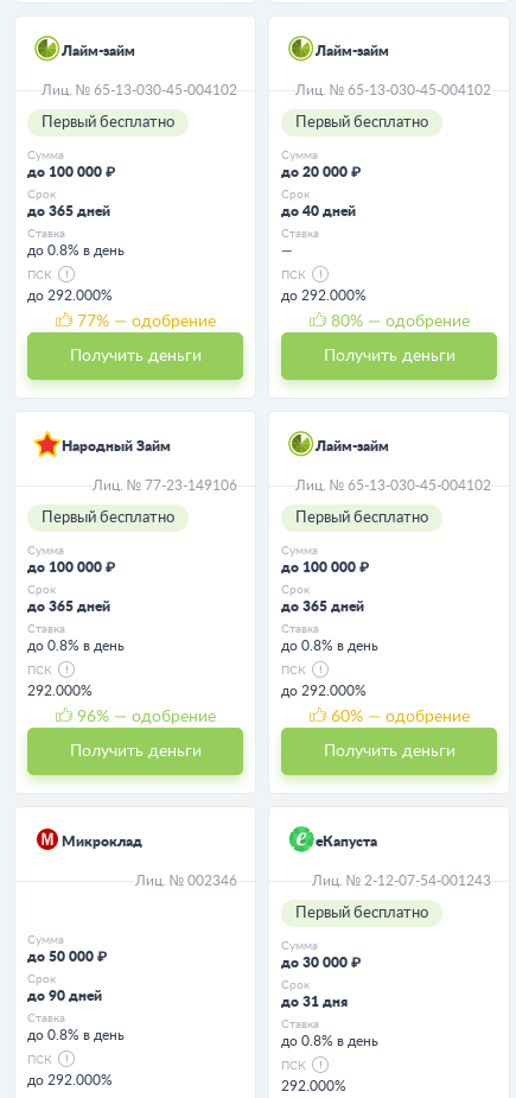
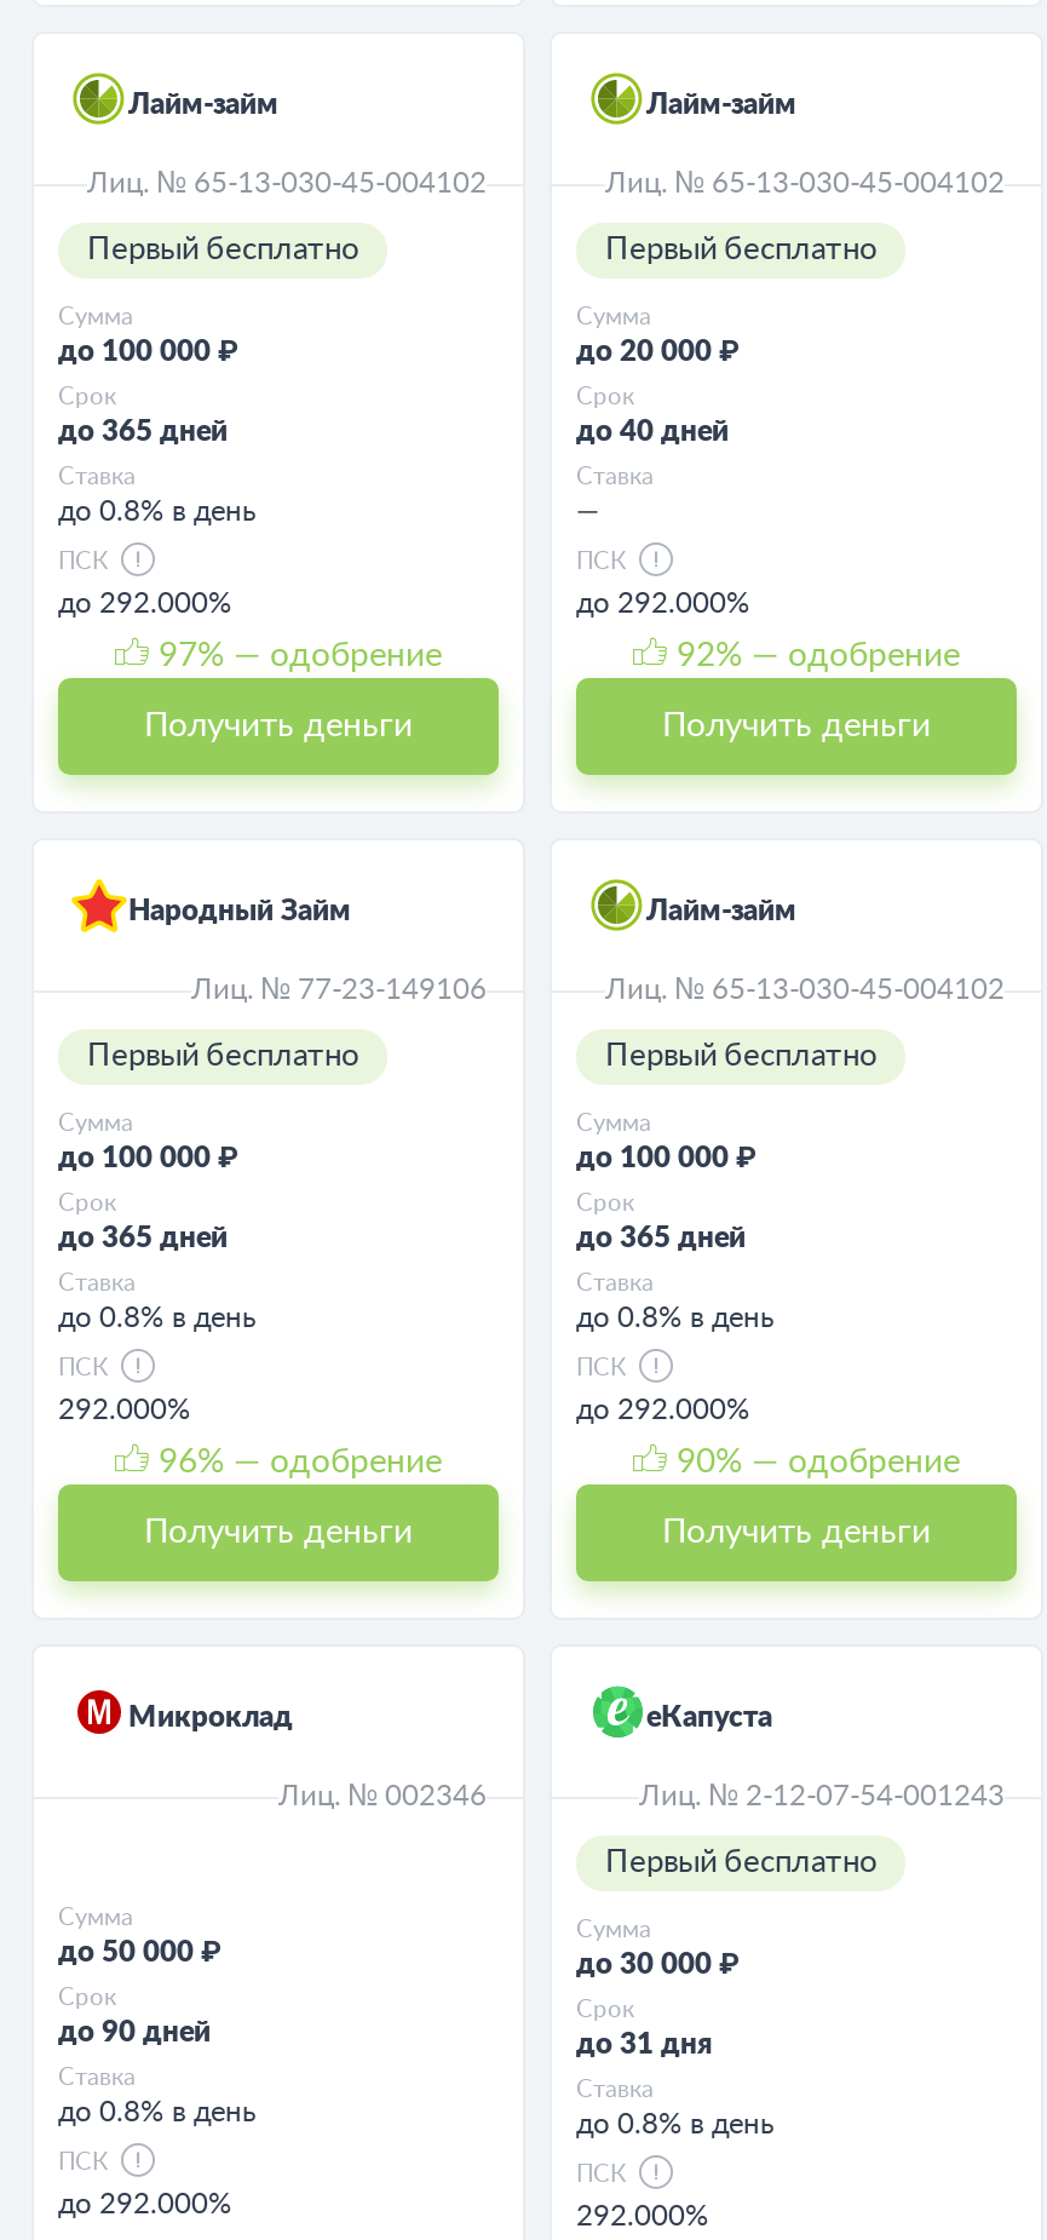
[77,313,215,330] 77% — одобрение -> [159,638,442,672] 97% — одобрение
[330,313,469,330] 80% — одобрение -> [677,638,960,672] 92% — одобрение
[330,708,469,725] 60% — одобрение -> [677,1445,960,1479] 90% — одобрение

